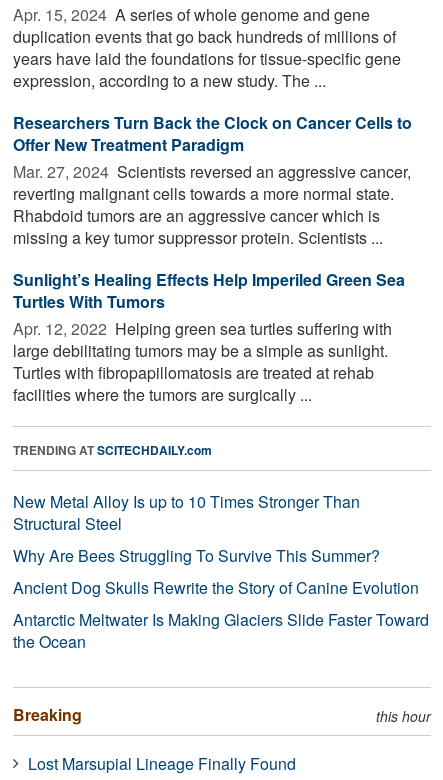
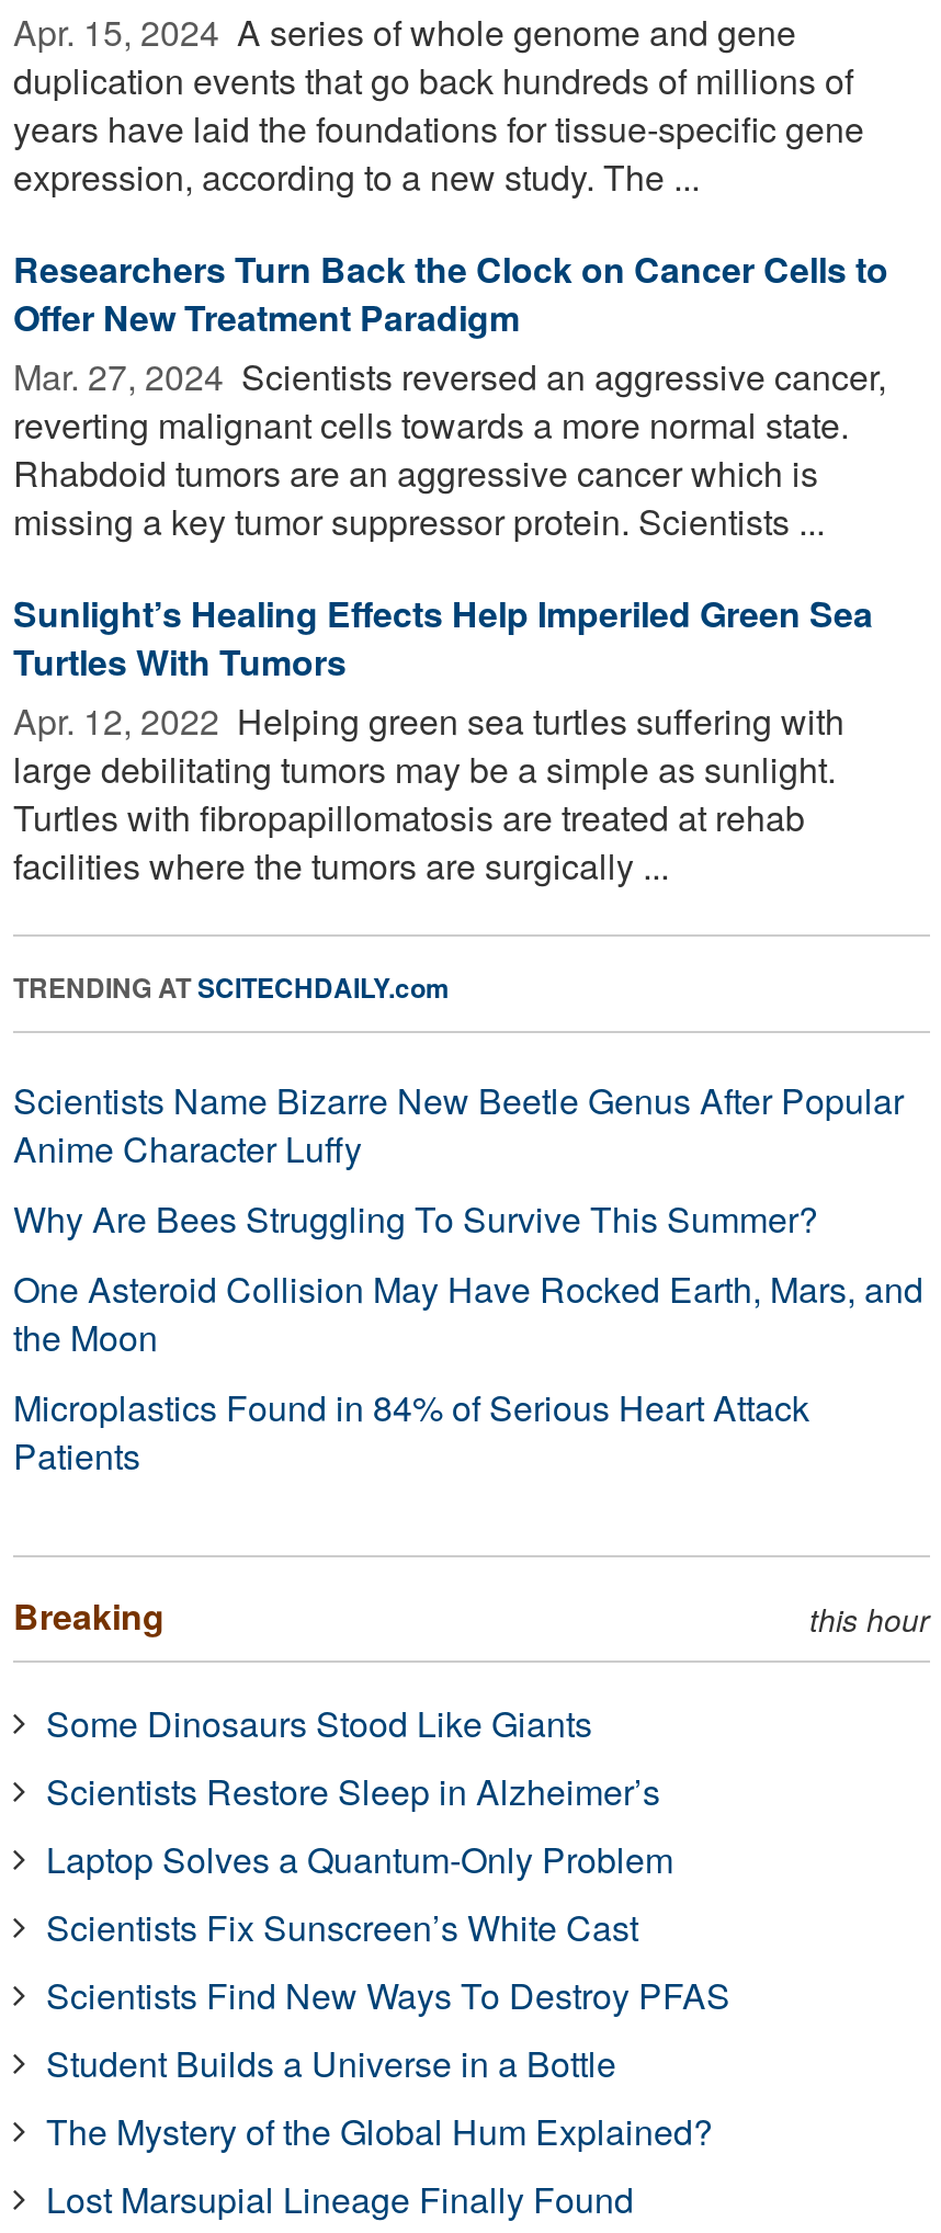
[13,490,360,535] New Metal Alloy Is up to 10 Times Stronger Than | Structural Steel -> [13,1074,904,1173] Scientists Name Bizarre New Beetle Genus After Popular | Anime Character Luffy
[13,576,429,653] Ancient Dog Skulls Rewrite the Story of Canine Evolution | Antarctic Meltwater Is Making Glaciers Slide Faster Toward | the Ocean -> [13,1263,923,1480] One Asteroid Collision May Have Rocked Earth, Mars, and | the Moon | Microplastics Found in 84% of Serious Heart Attack | Patients
none -> [46,1697,730,2156] Some Dinosaurs Stood Like Giants | Scientists Restore Sleep in Alzheimer’s | Laptop Solves a Quantum-Only Problem | Scientists Fix Sunscreen’s White Cast | Scientists Find New Ways To Destroy PFAS | Student Builds a Universe in a Bottle | The Mystery of the Global Hum Explained?

